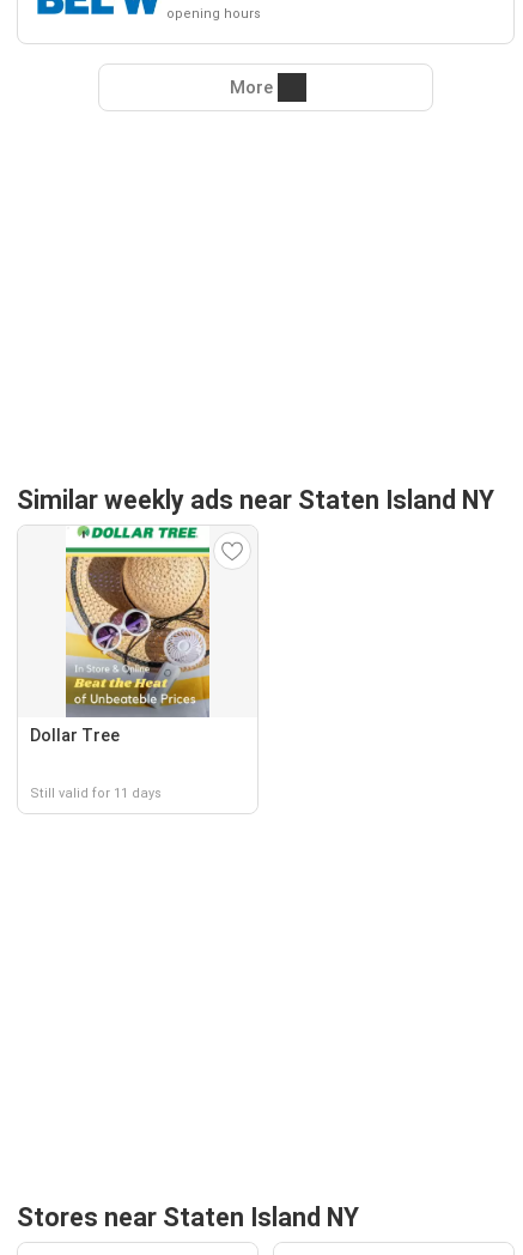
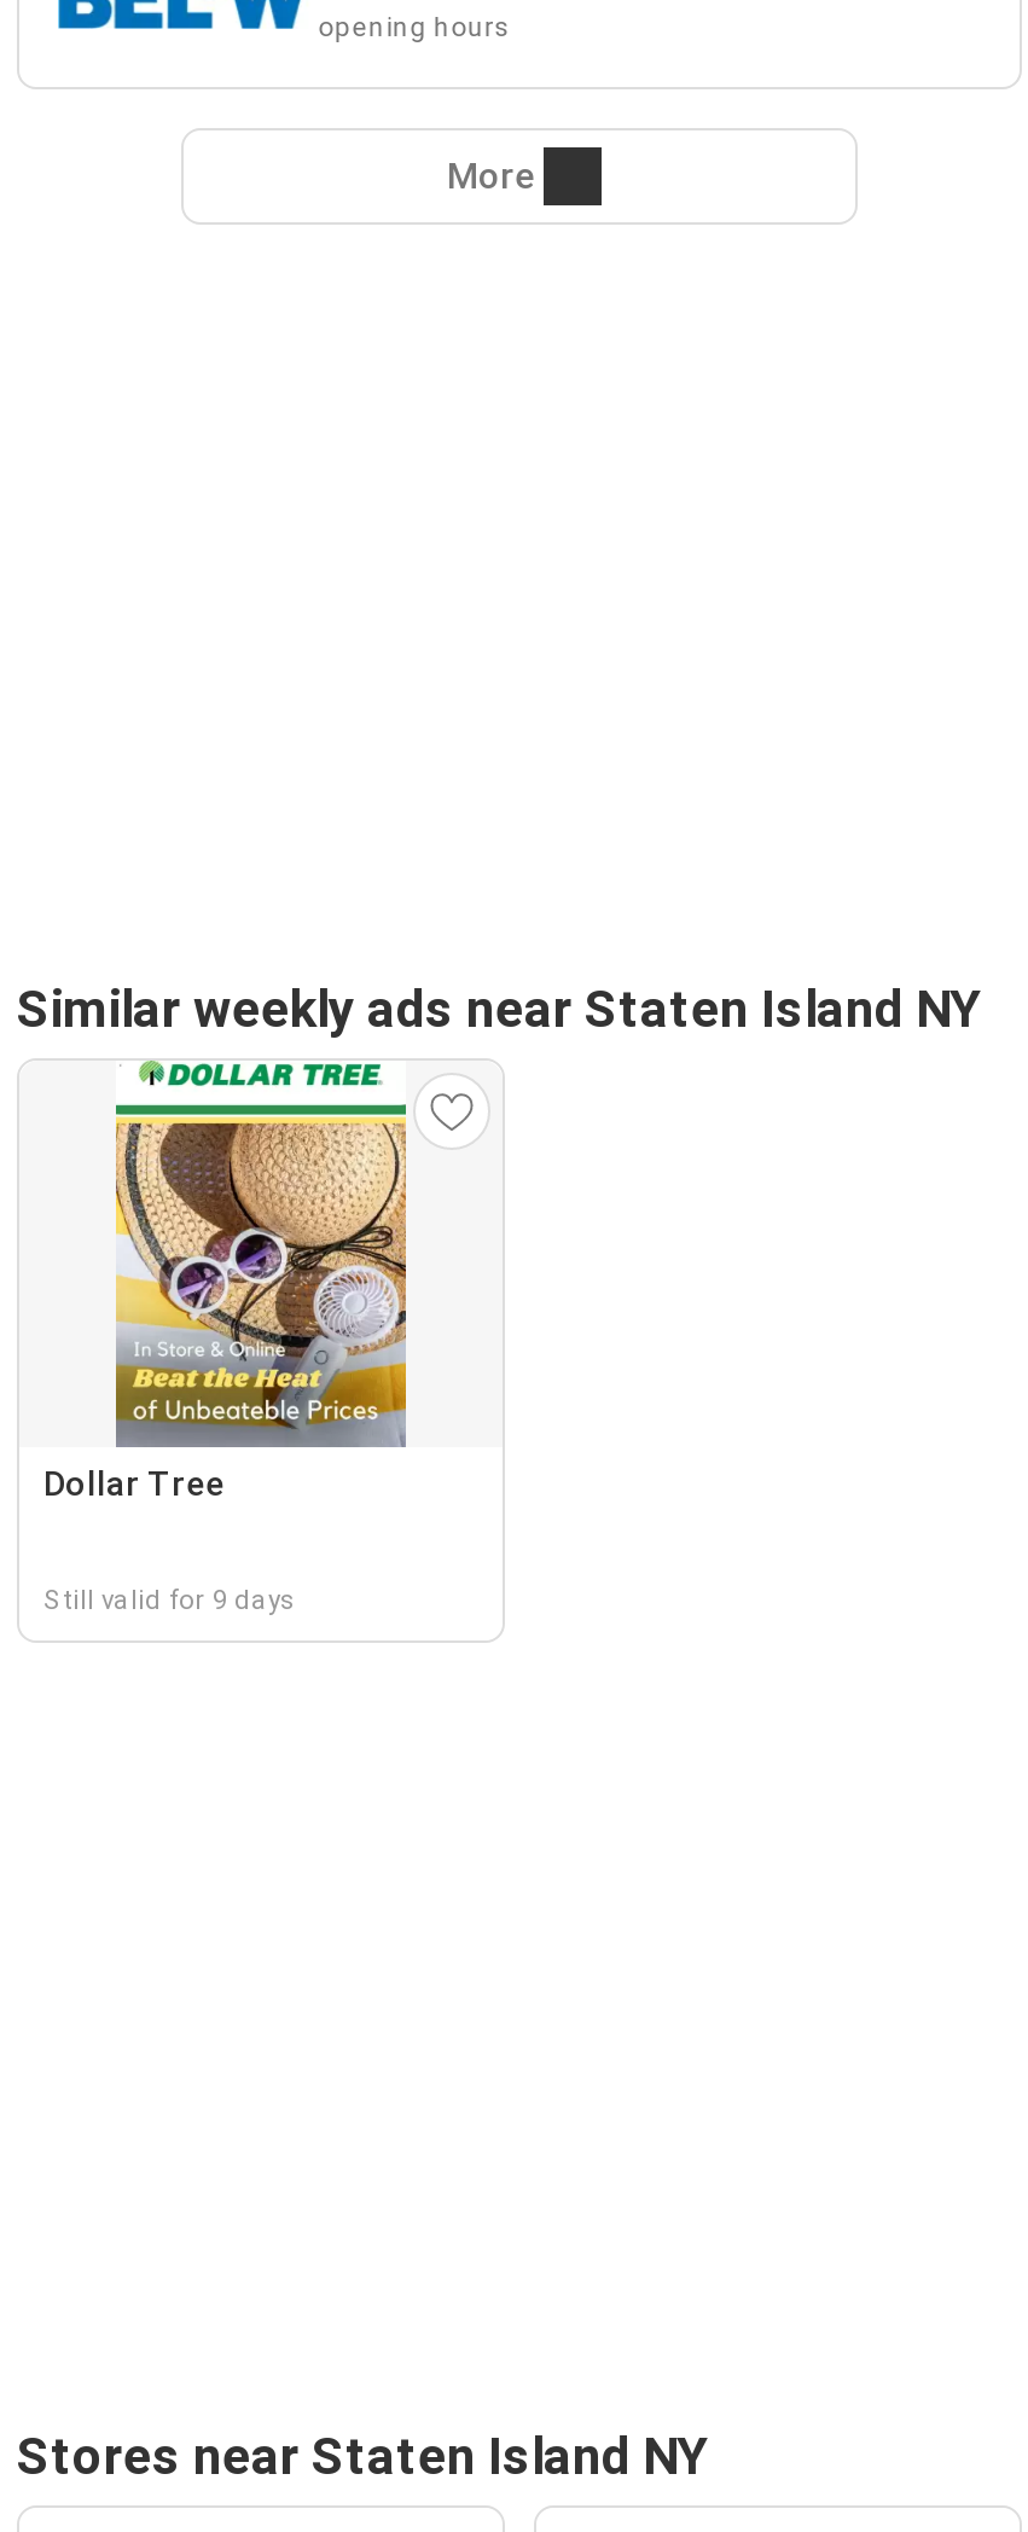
[30,786,162,801] Still valid for 11 days -> [43,1585,295,1616] Still valid for 9 days

